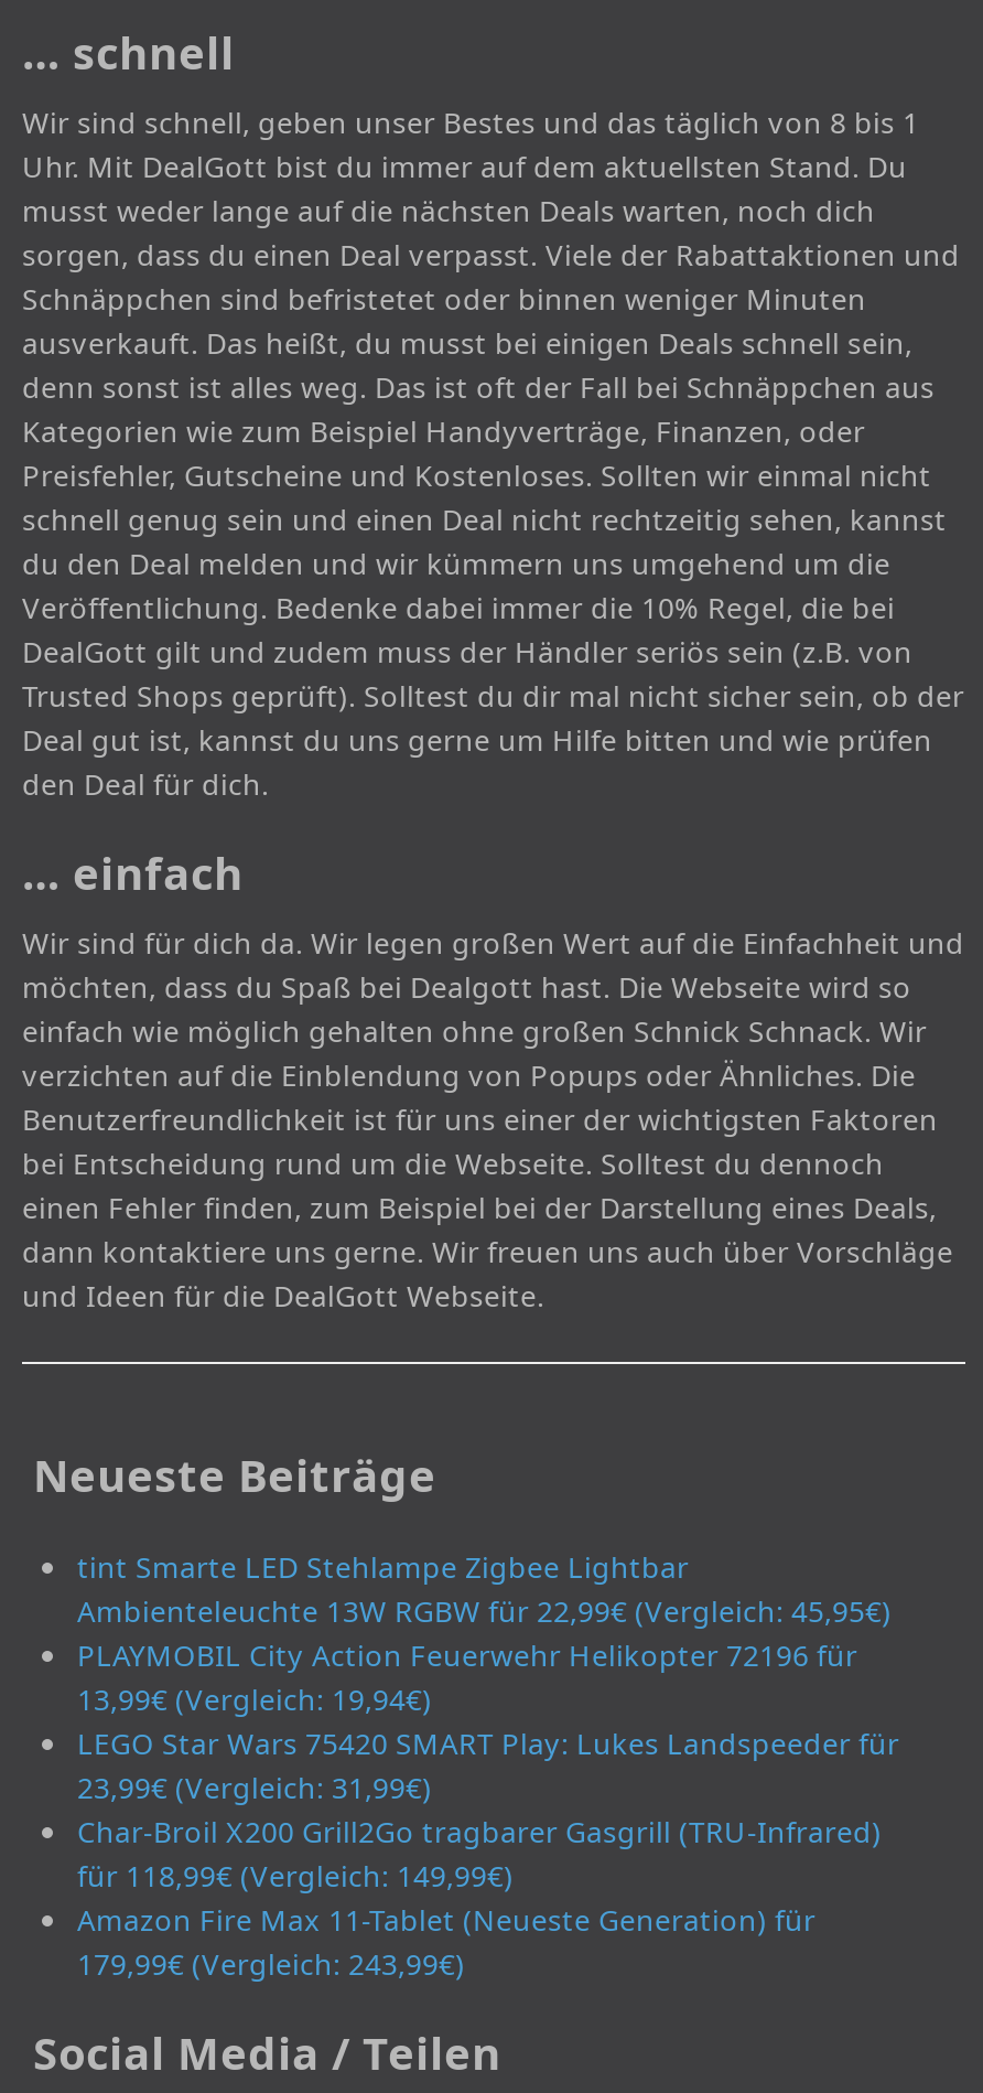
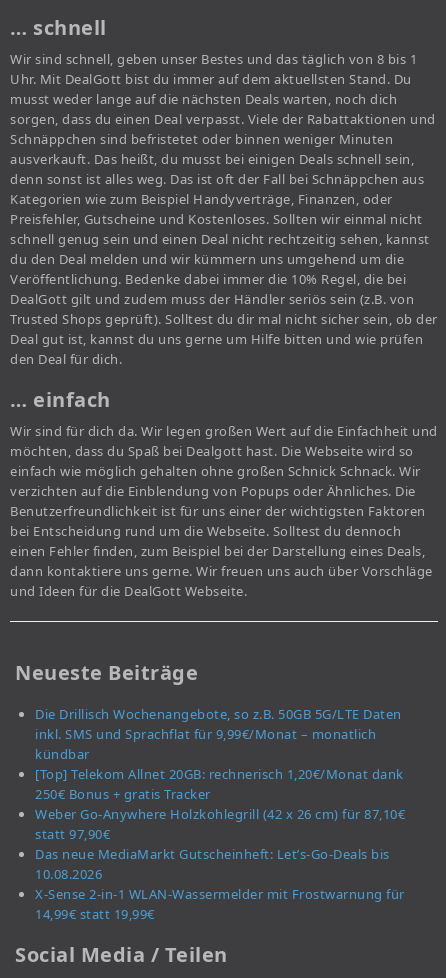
[77,1547,899,1984] tint Smarte LED Stehlampe Zigbee Lightbar | Ambienteleuchte 13W RGBW für 22,99€ (Vergleich: 45,95€) | PLAYMOBIL City Action Feuerwehr Helikopter 72196 für | 13,99€ (Vergleich: 19,94€) | LEGO Star Wars 75420 SMART Play: Lukes Landspeeder für | 23,99€ (Vergleich: 31,99€) | Char-Broil X200 Grill2Go tragbarer Gasgrill (TRU-Infrared) | für 118,99€ (Vergleich: 149,99€) | Amazon Fire Max 11-Tablet (Neueste Generation) für | 179,99€ (Vergleich: 243,99€) -> [35,705,405,923] Die Drillisch Wochenangebote, so z.B. 50GB 5G/LTE Daten | inkl. SMS und Sprachflat für 9,99€/Monat – monatlich | kündbar | [Top] Telekom Allnet 20GB: rechnerisch 1,20€/Monat dank | 250€ Bonus + gratis Tracker | Weber Go-Anywhere Holzkohlegrill (42 x 26 cm) für 87,10€ | statt 97,90€ | Das neue MediaMarkt Gutscheinheft: Let’s-Go-Deals bis | 10.08.2026 | X-Sense 2-in-1 WLAN-Wassermelder mit Frostwarnung für | 14,99€ statt 19,99€

